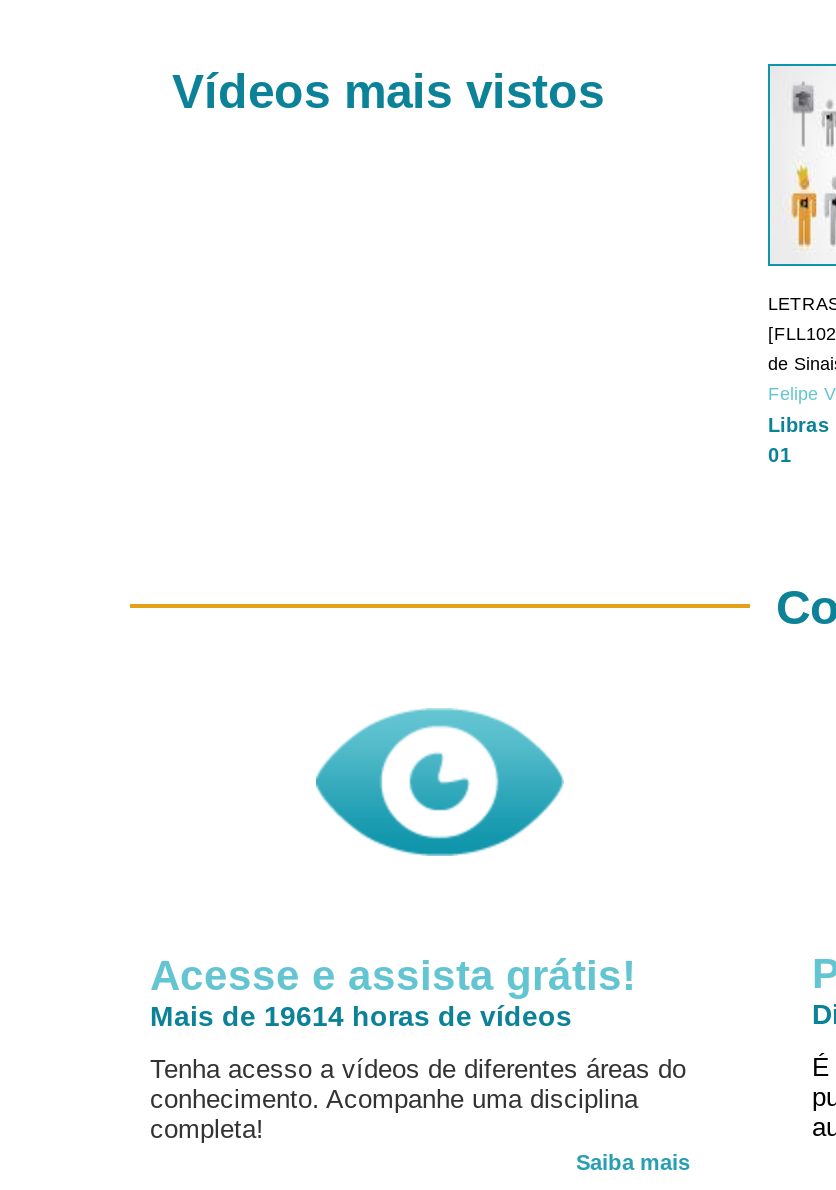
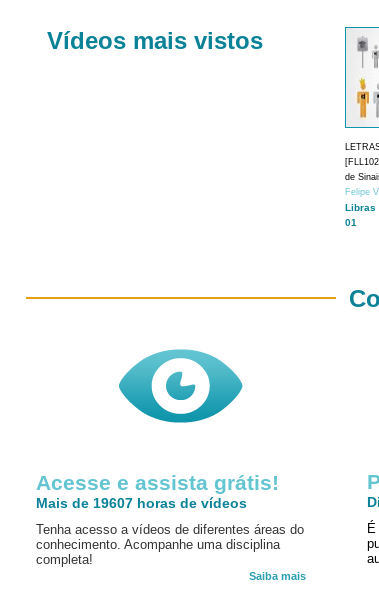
[150,1000,572,1032] Mais de 19614 horas de vídeos -> [36,495,247,511] Mais de 19607 horas de vídeos

